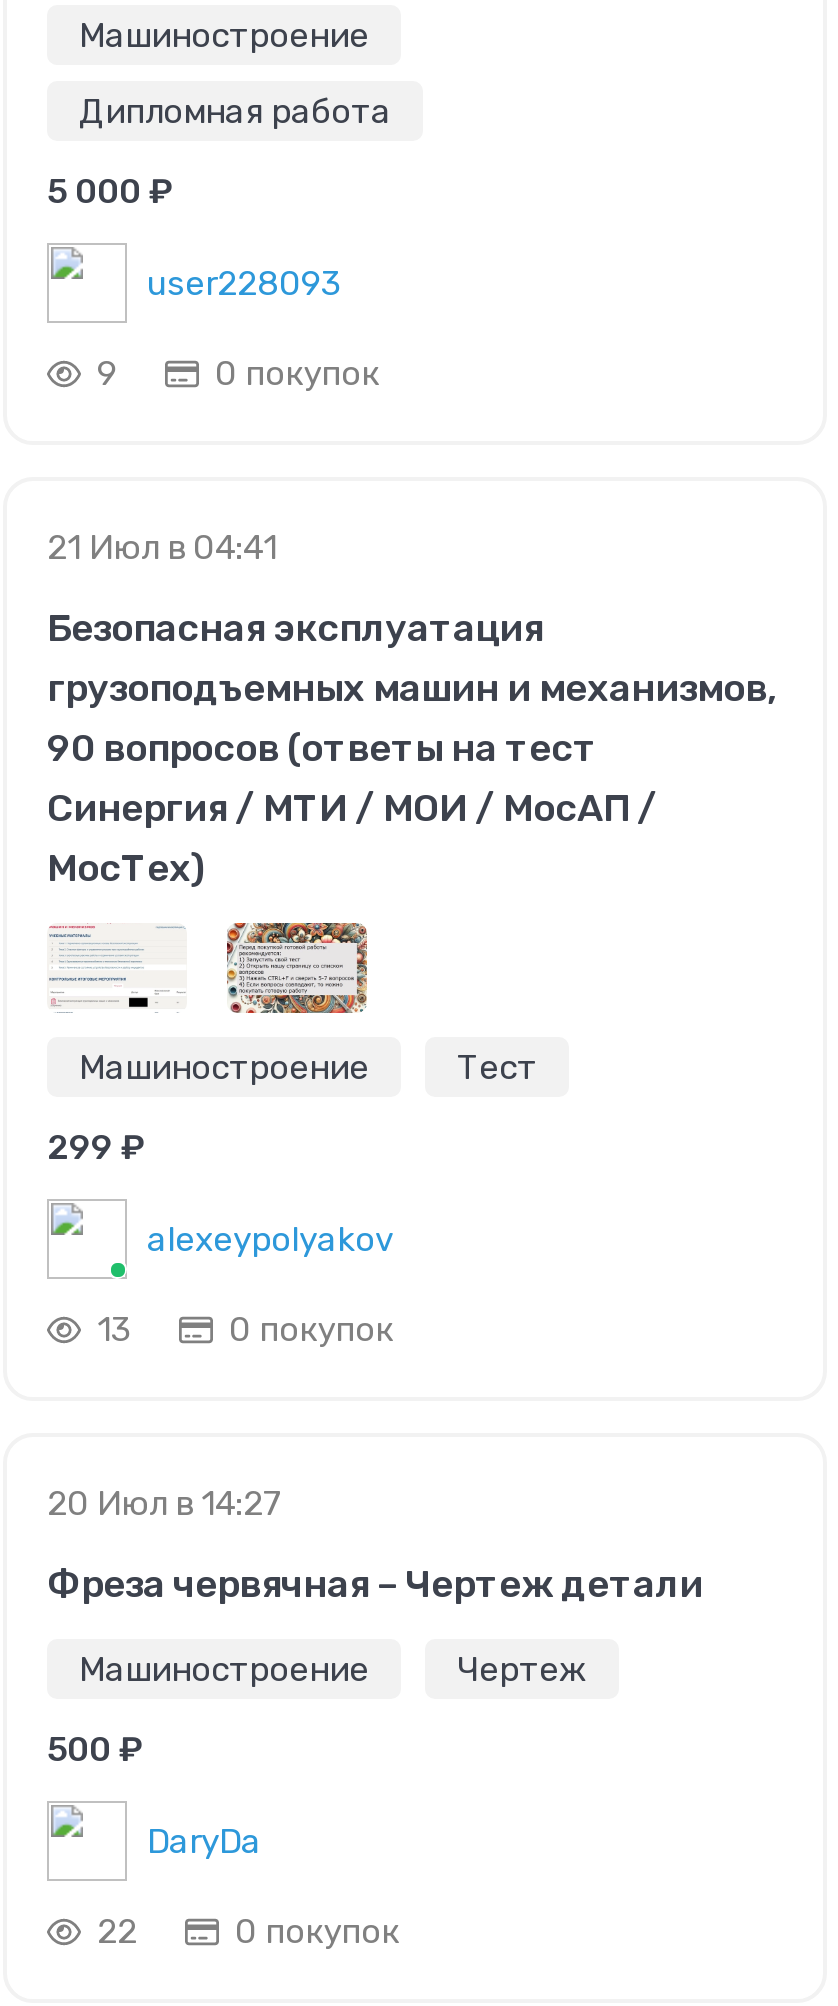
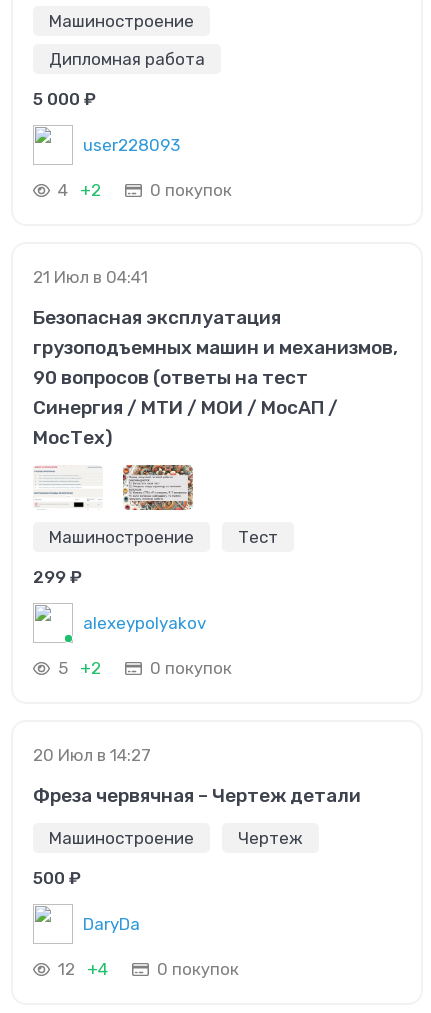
[97,353,117,393] 9 -> [58,180,101,200] 4 +2
[97,1309,131,1349] 13 -> [58,658,101,678] 5 +2
[97,1911,137,1951] 22 -> [58,959,108,979] 12 +4

